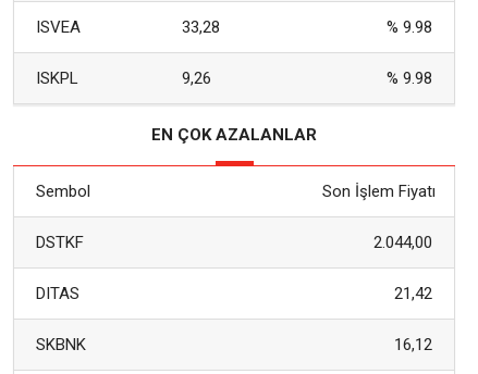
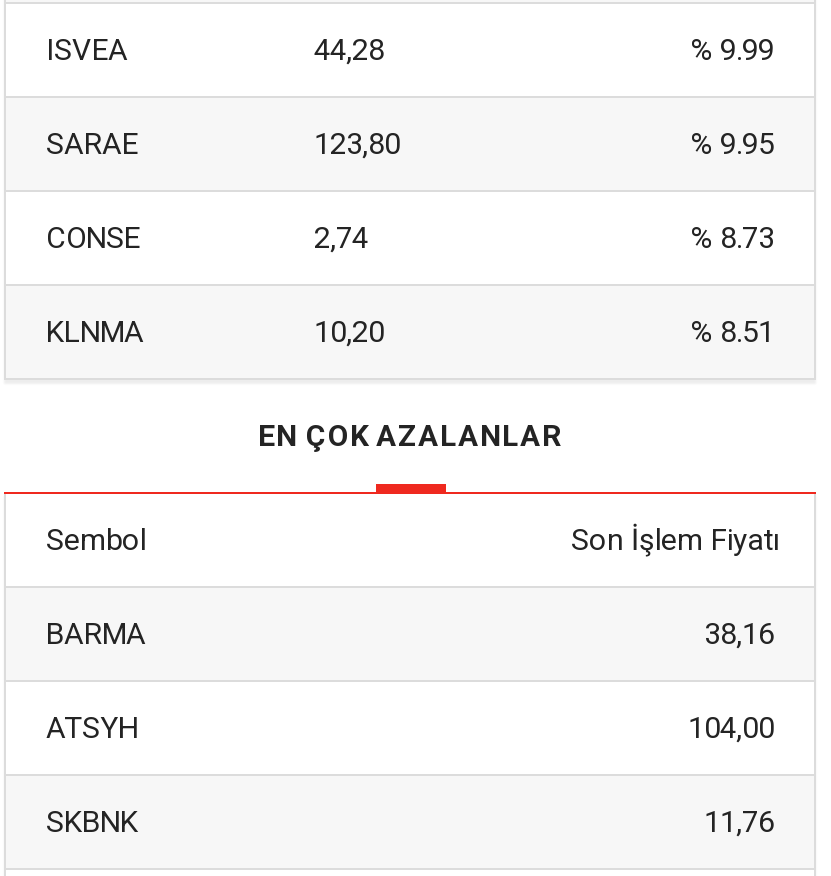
[36,18,432,88] 33,28 | % 9.98 | ISKPL | 9,26 | % 9.98 -> [46,32,774,350] 44,28 | % 9.99 | SARAE | 123,80 | % 9.95 | CONSE | 2,74 | % 8.73 | KLNMA | 10,20 | % 8.51
[36,233,432,252] DSTKF | 2.044,00 -> [46,616,774,652] BARMA | 38,16
[36,284,432,304] DITAS | 21,42 -> [46,710,774,746] ATSYH | 104,00
[394,335,432,355] 16,12 -> [704,804,774,840] 11,76

